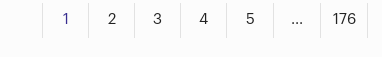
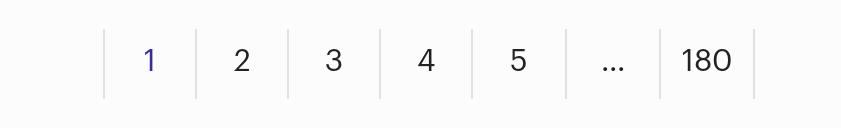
[332,12,355,27] 176 -> [682,47,732,77] 180

